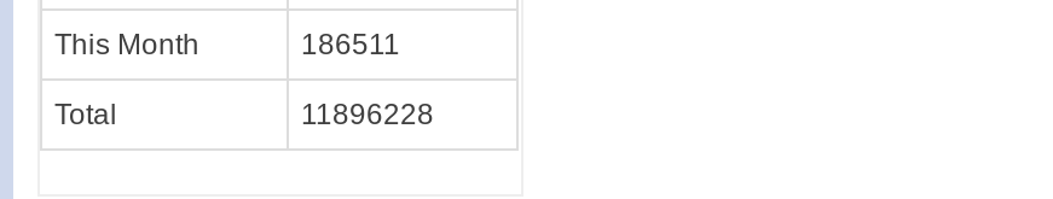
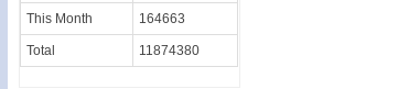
[301,27,400,61] 186511 -> [139,11,185,26] 164663
[301,97,434,131] 11896228 -> [139,43,200,58] 11874380

